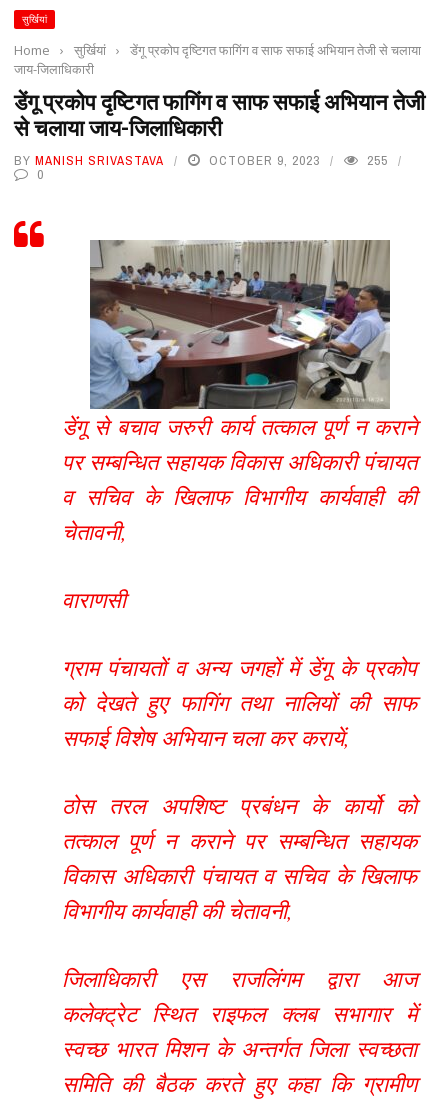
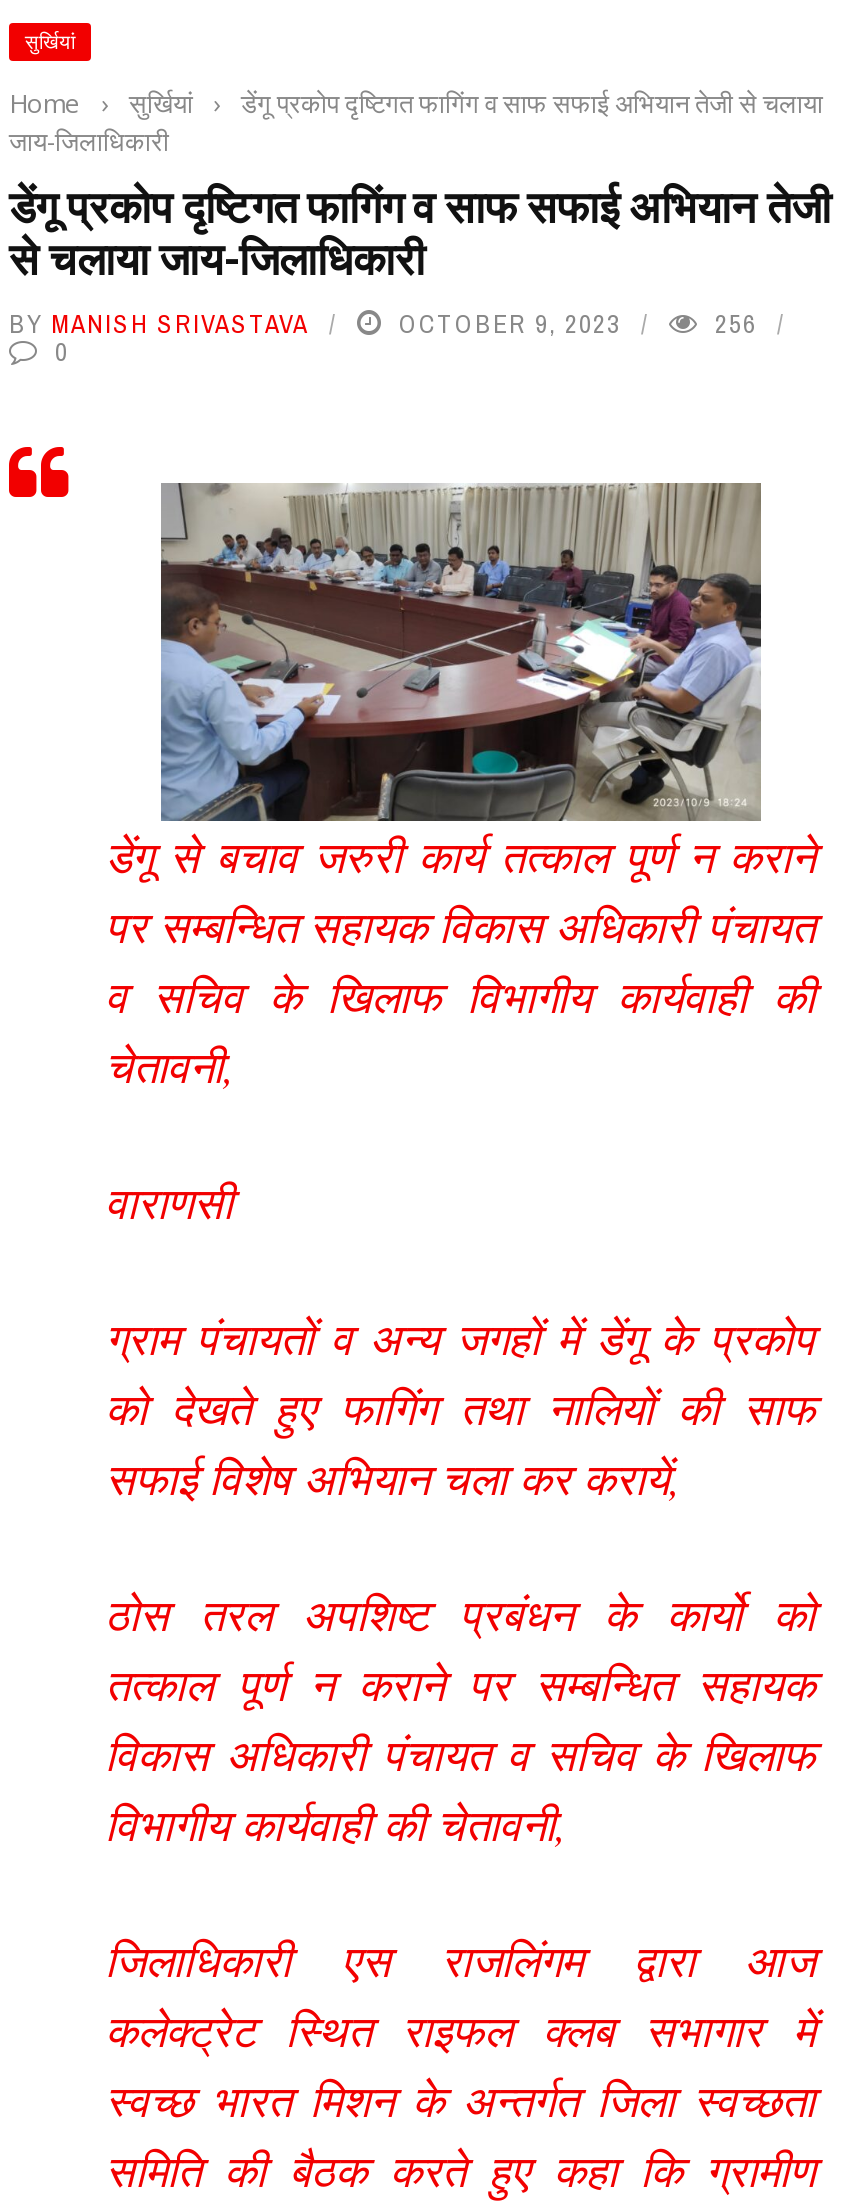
[367,152,388,169] 255 -> [715,307,757,341] 256

